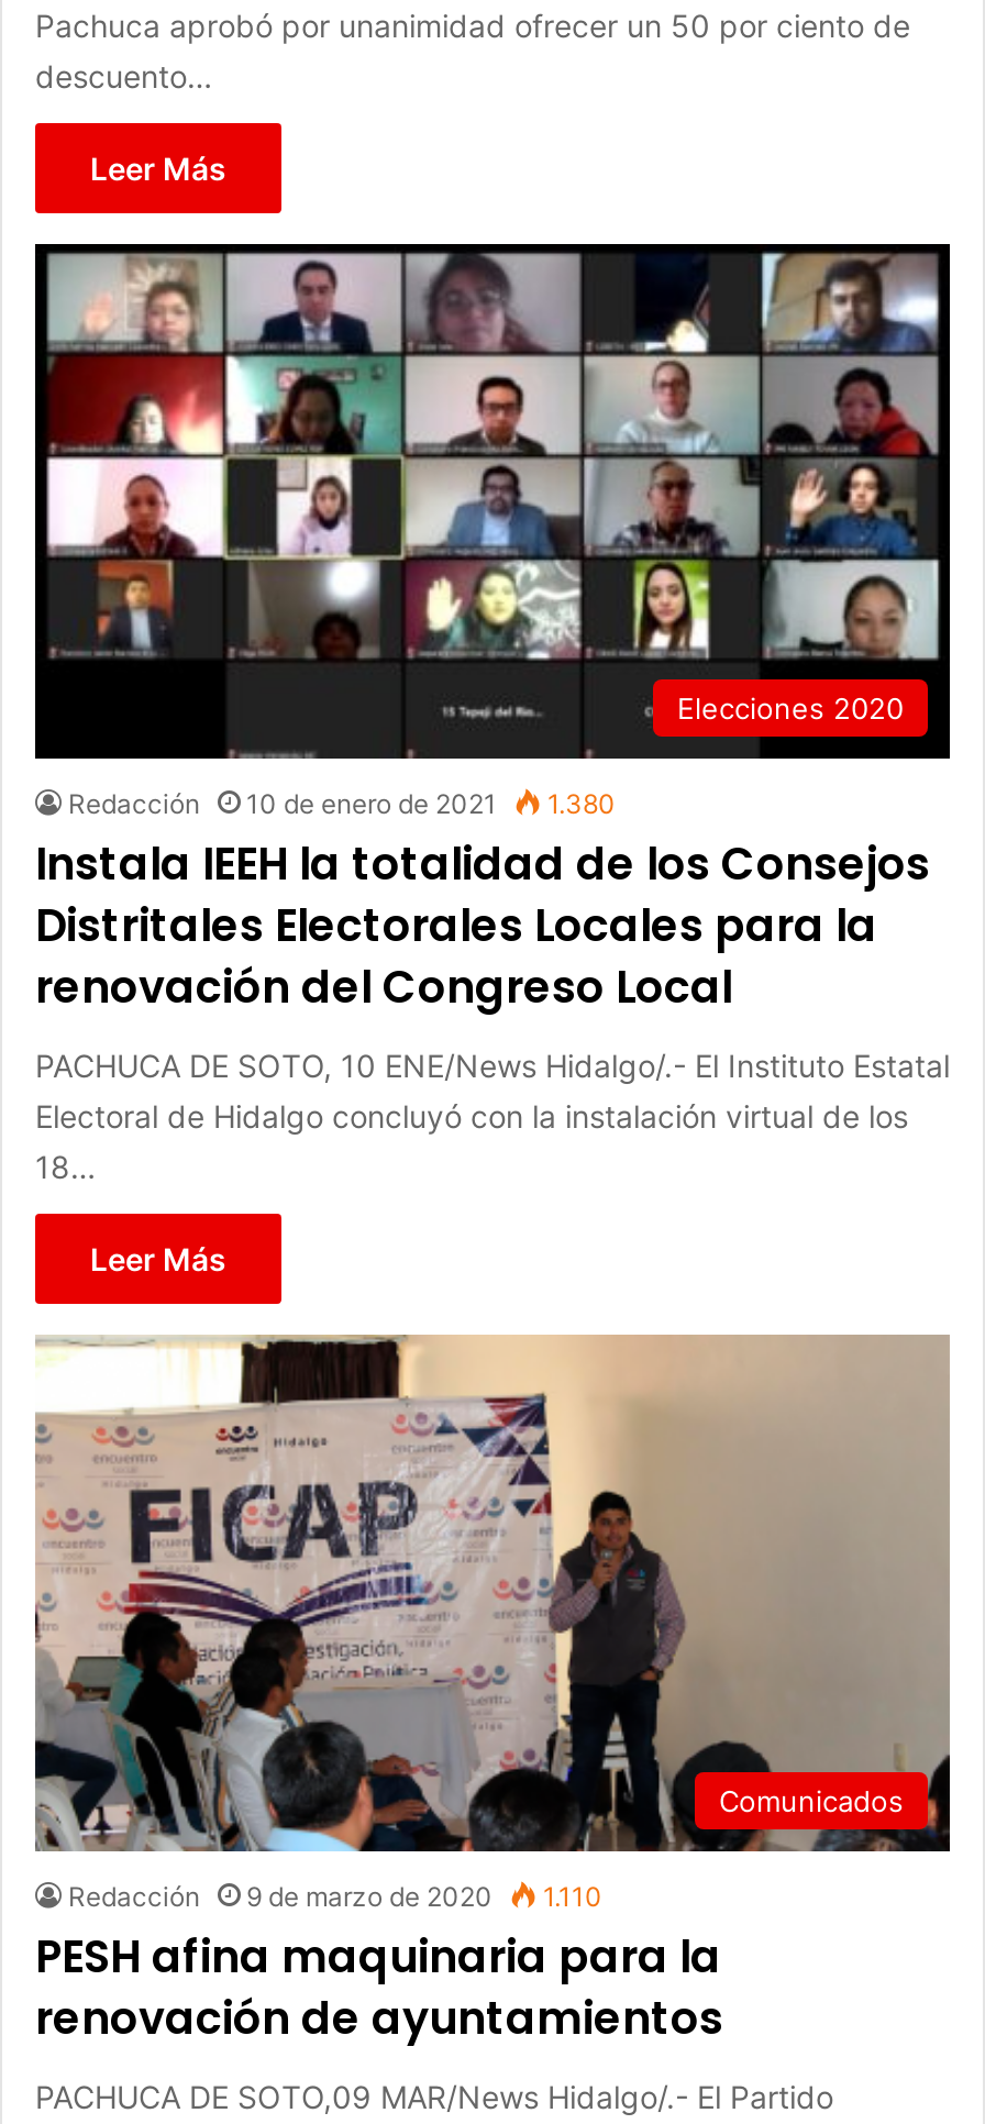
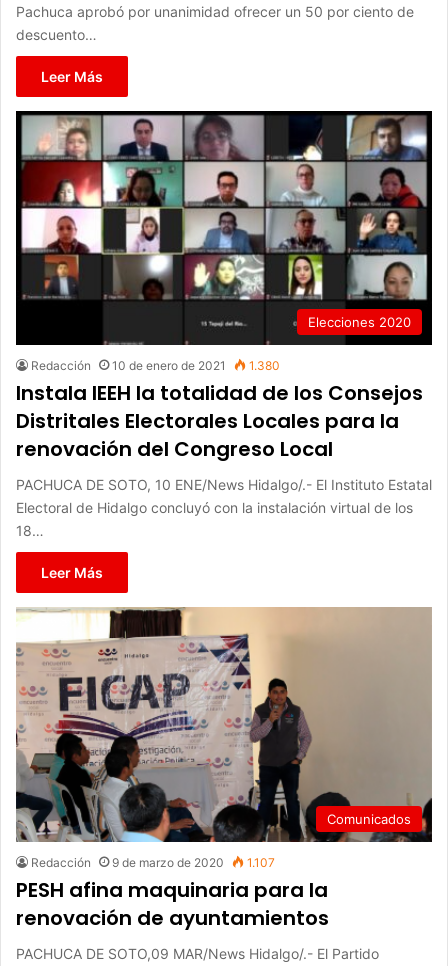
[68,1880,602,1913] Redacción 9 de marzo de 2020 1.110 -> [31,855,275,870] Redacción 9 de marzo de 2020 1.107

